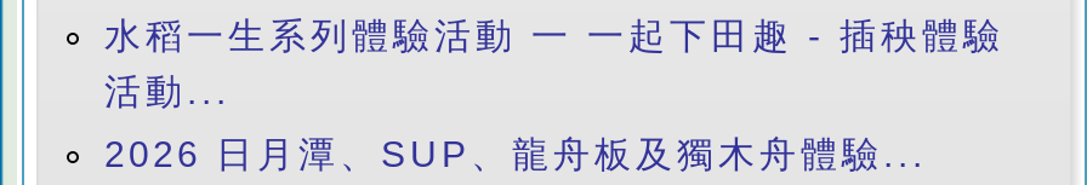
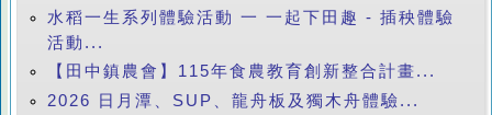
none -> [47,61,436,80] 【田中鎮農會】115年食農教育創新整合計畫...

